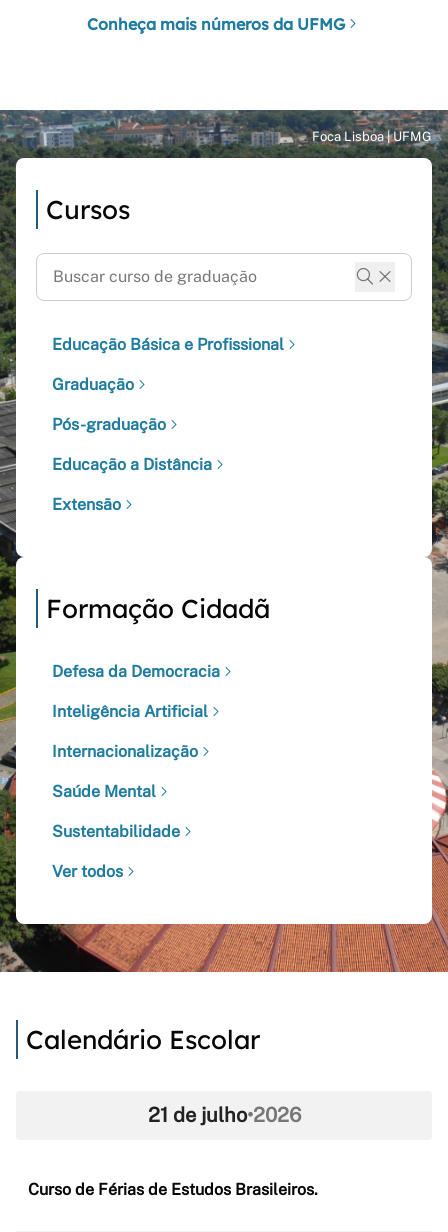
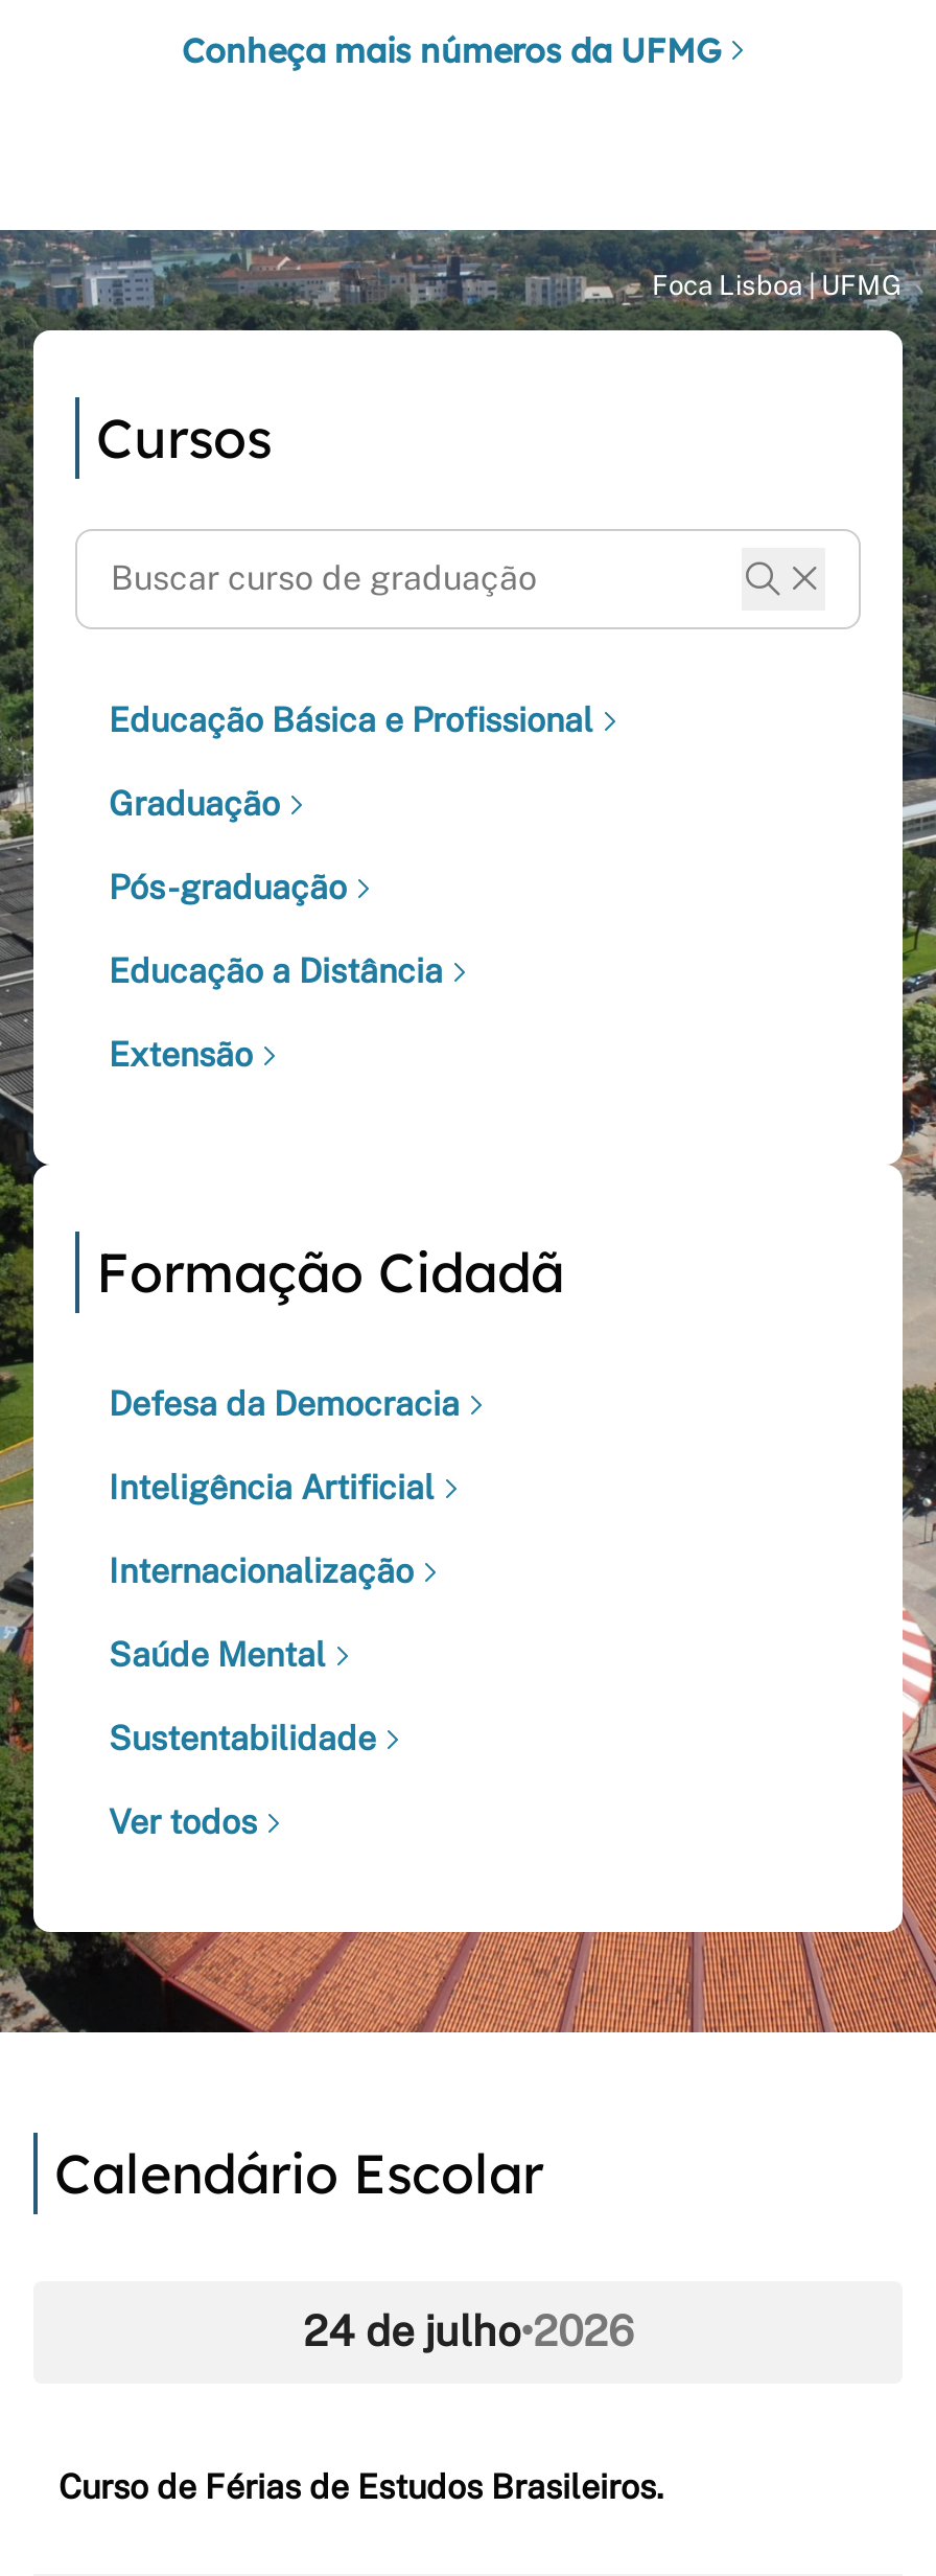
[147,1103,300,1127] 21 de julho•2026 -> [303,2306,633,2357] 24 de julho•2026

